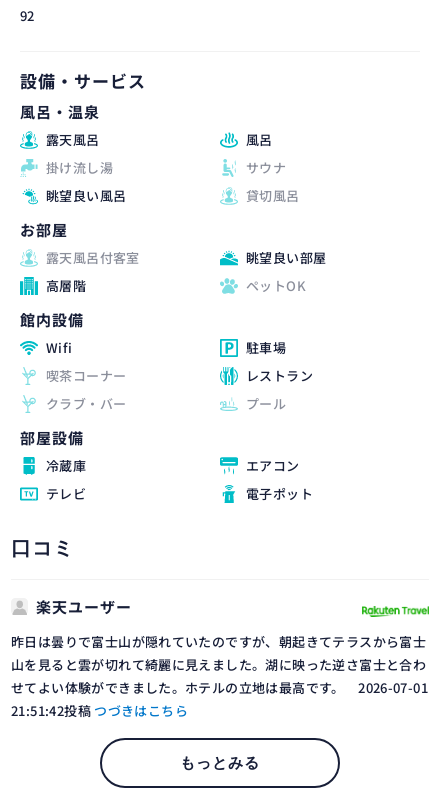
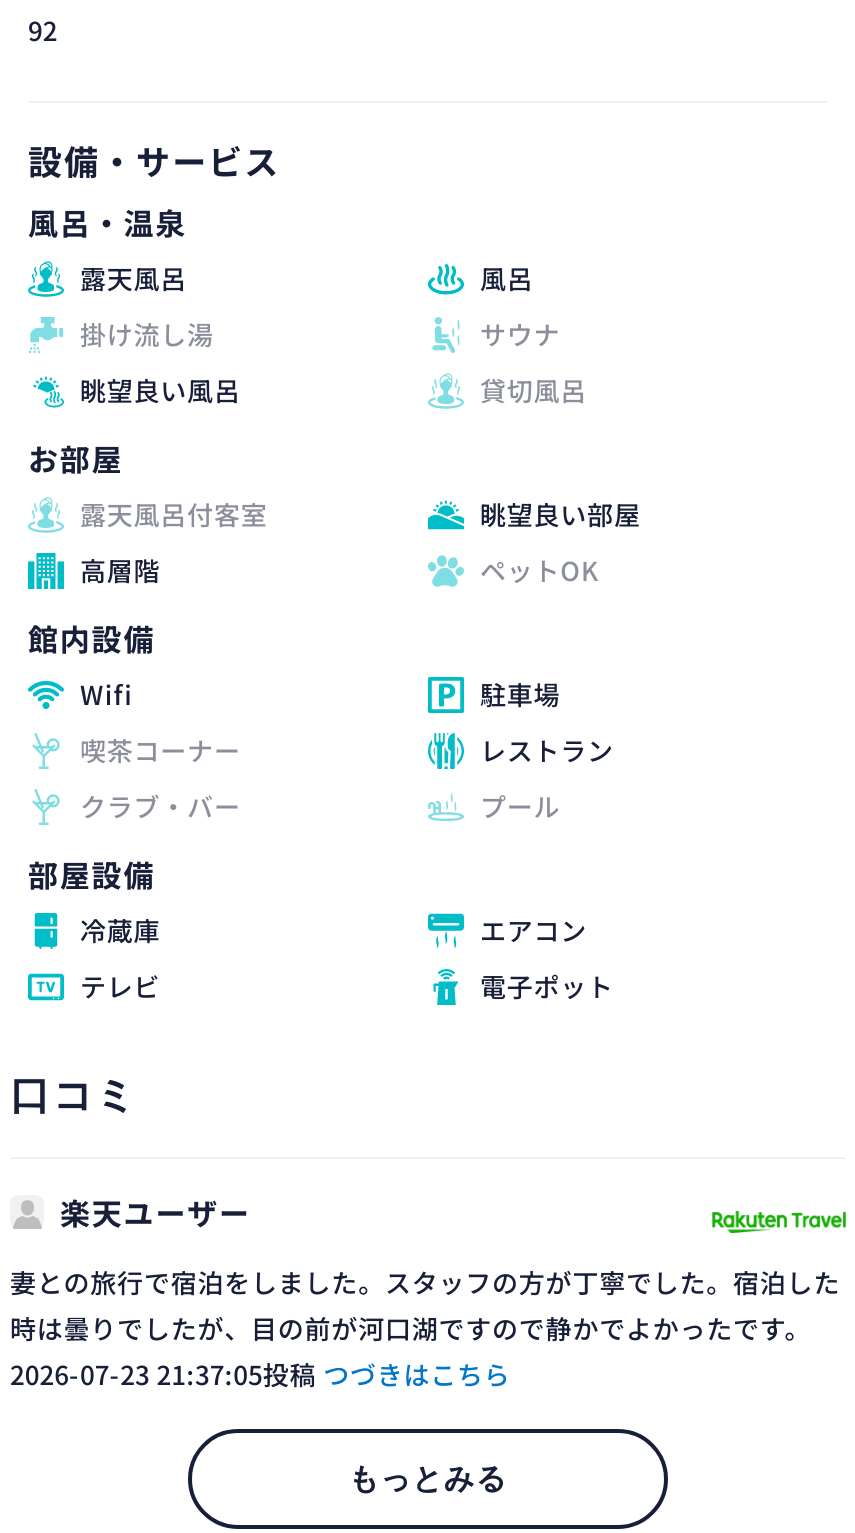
[11,632,428,720] 昨日は曇りで富士山が隠れていたのですが、朝起きてテラスから富士 | 山を見ると雲が切れて綺麗に見えました。湖に映った逆さ富士と合わ | せてよい体験ができました。ホテルの立地は最高です。 2026-07-01 | 21:51:42投稿つづきはこちら -> [10,1262,840,1392] 妻との旅行で宿泊をしました。スタッフの方が丁寧でした。宿泊した | 時は曇りでしたが、目の前が河口湖ですので静かでよかったです。 | 2026-07-23 21:37:05投稿つづきはこちら

